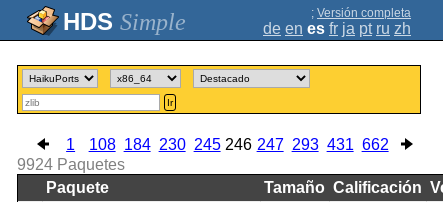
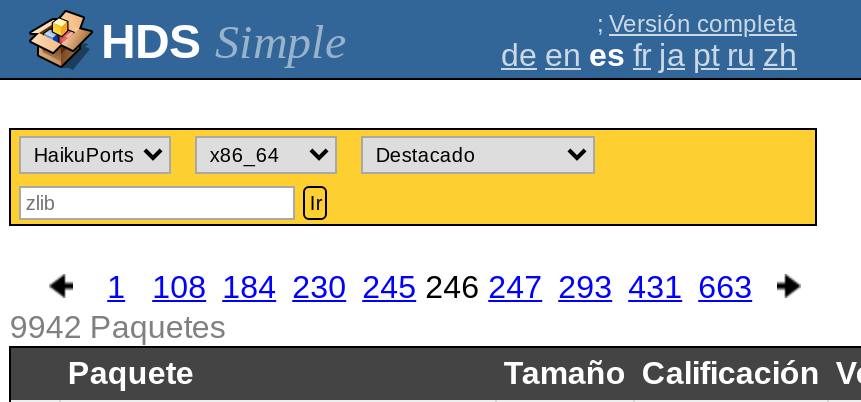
[66,136,389,153] 1 108 184 230 245 246 247 293 431 662 -> [107,270,752,304] 1 108 184 230 245 246 247 293 431 663
[17,156,125,173] 9924 Paquetes -> [10,310,226,344] 9942 Paquetes

